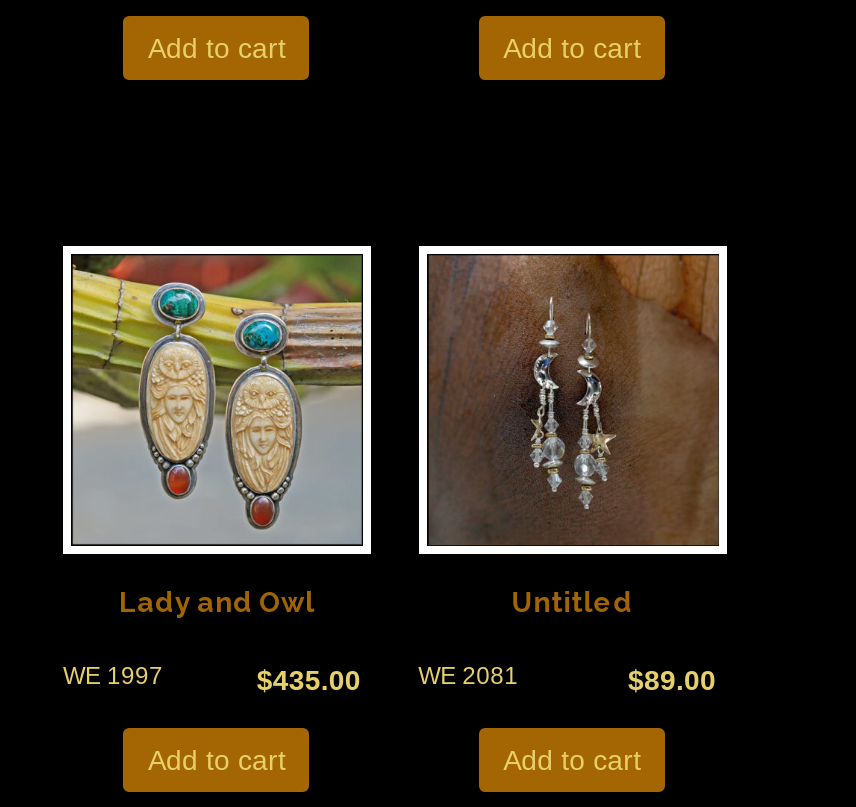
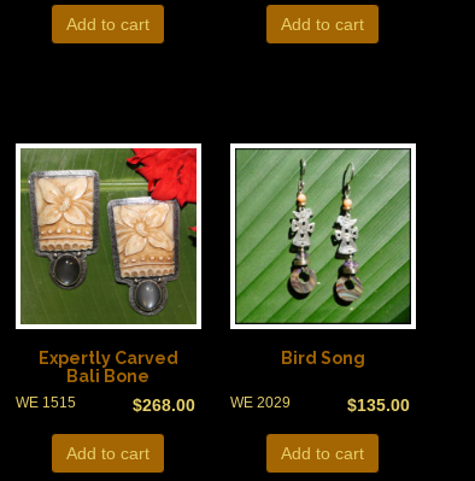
[69,252,365,618] [image] | Lady and Owl -> [19,147,198,386] [image] | Expertly Carved | Bali Bone
[429,254,719,618] [image] | Untitled -> [235,148,411,368] [image] | Bird Song
[63,662,361,696] $435.00 | WE 1997 -> [16,394,195,415] $268.00 | WE 1515
[418,662,716,696] $89.00 | WE 2081 -> [230,394,409,415] $135.00 | WE 2029

